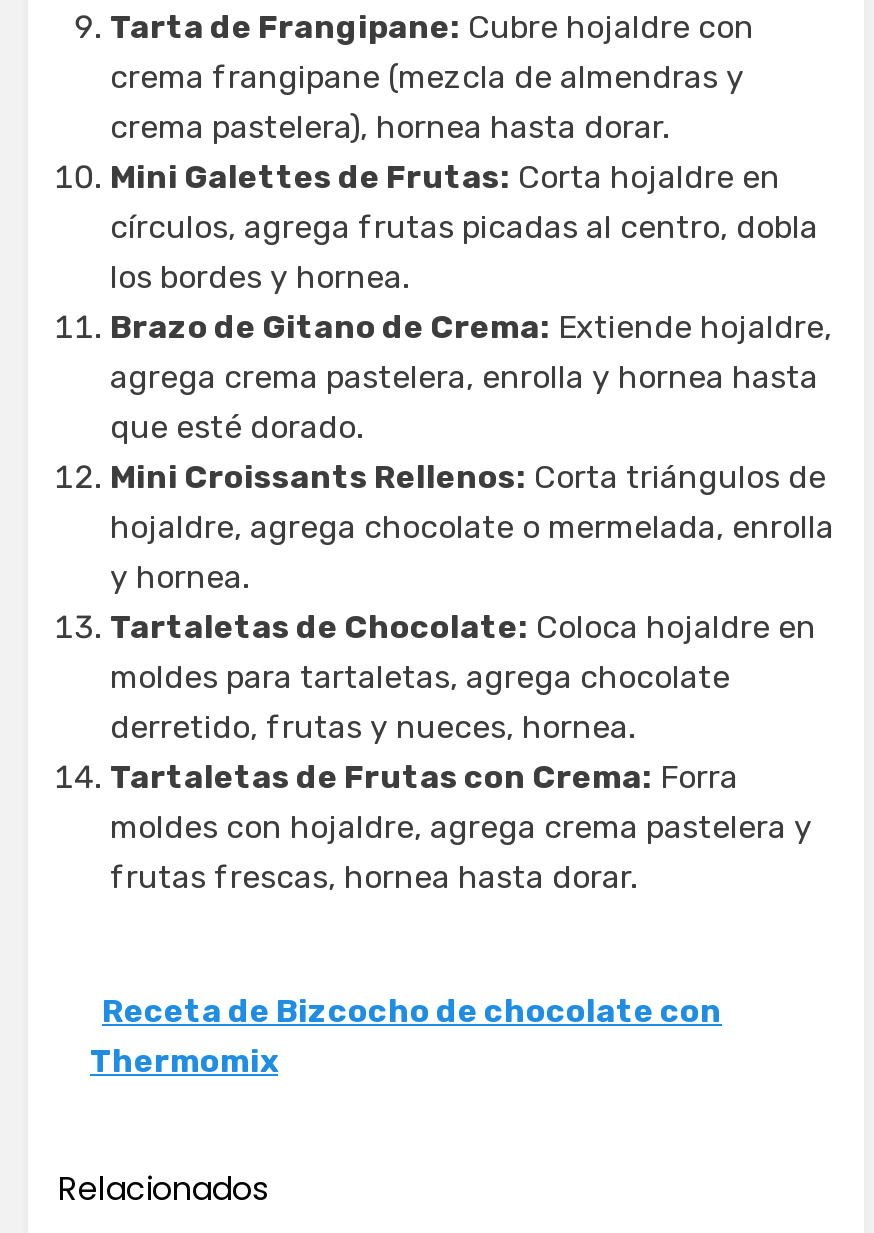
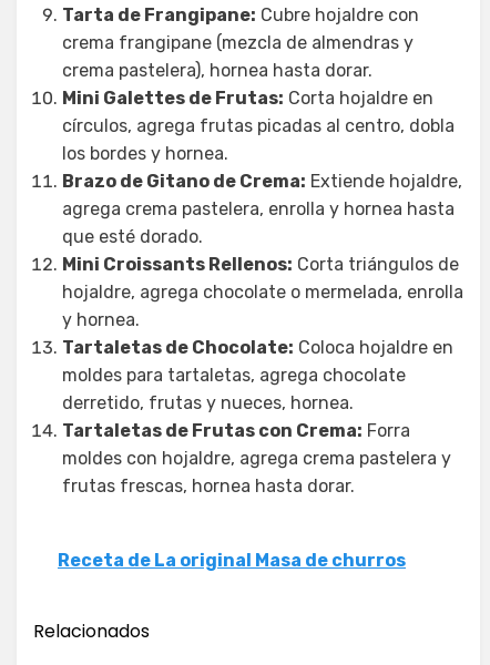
[90,993,722,1081] Receta de Bizcocho de chocolate con | Thermomix -> [58,550,406,571] Receta de La original Masa de churros

